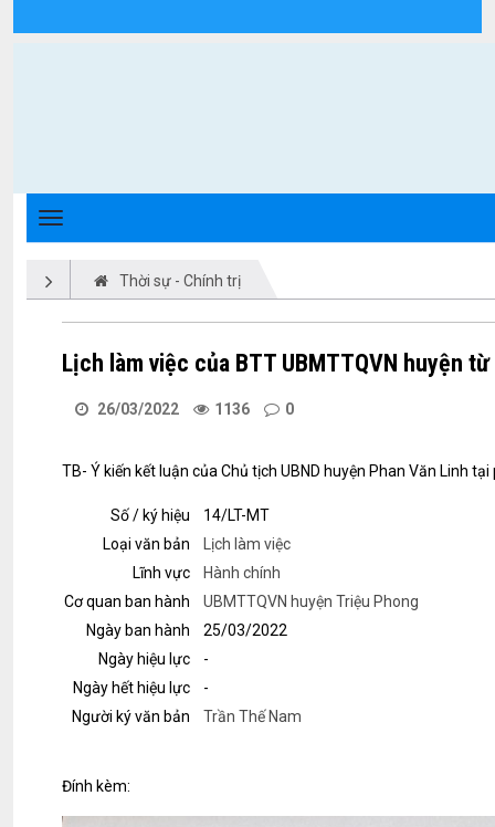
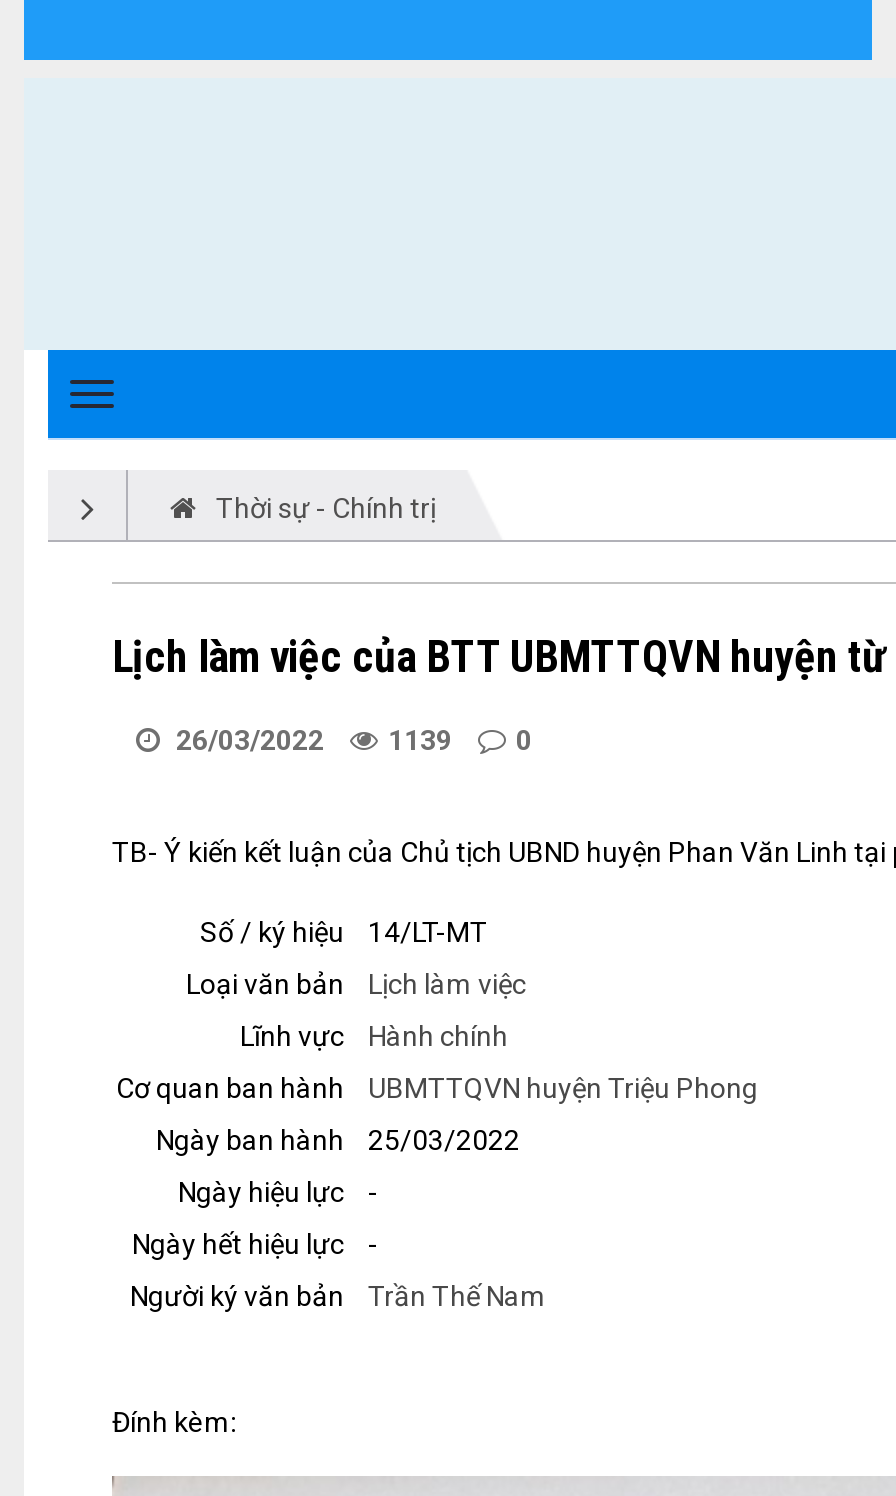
[94,400,294,418] 26/03/2022 1136 0 -> [170,724,532,756] 26/03/2022 1139 0

